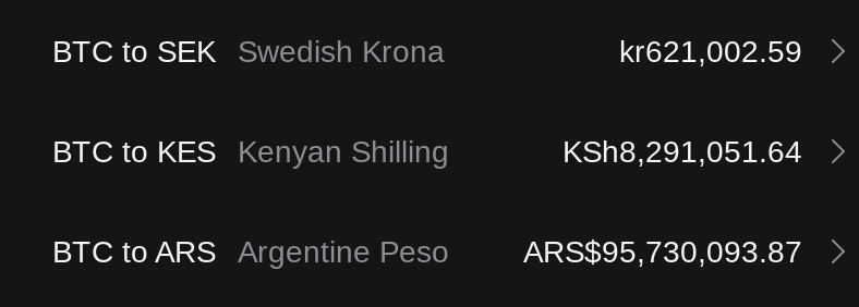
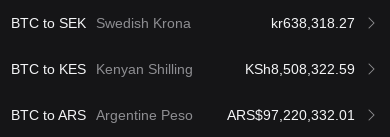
[619,33,802,68] kr621,002.59 -> [271,15,355,31] kr638,318.27
[562,133,802,168] KSh8,291,051.64 -> [245,61,355,77] KSh8,508,322.59
[523,234,802,268] ARS$95,730,093.87 -> [227,107,355,123] ARS$97,220,332.01

